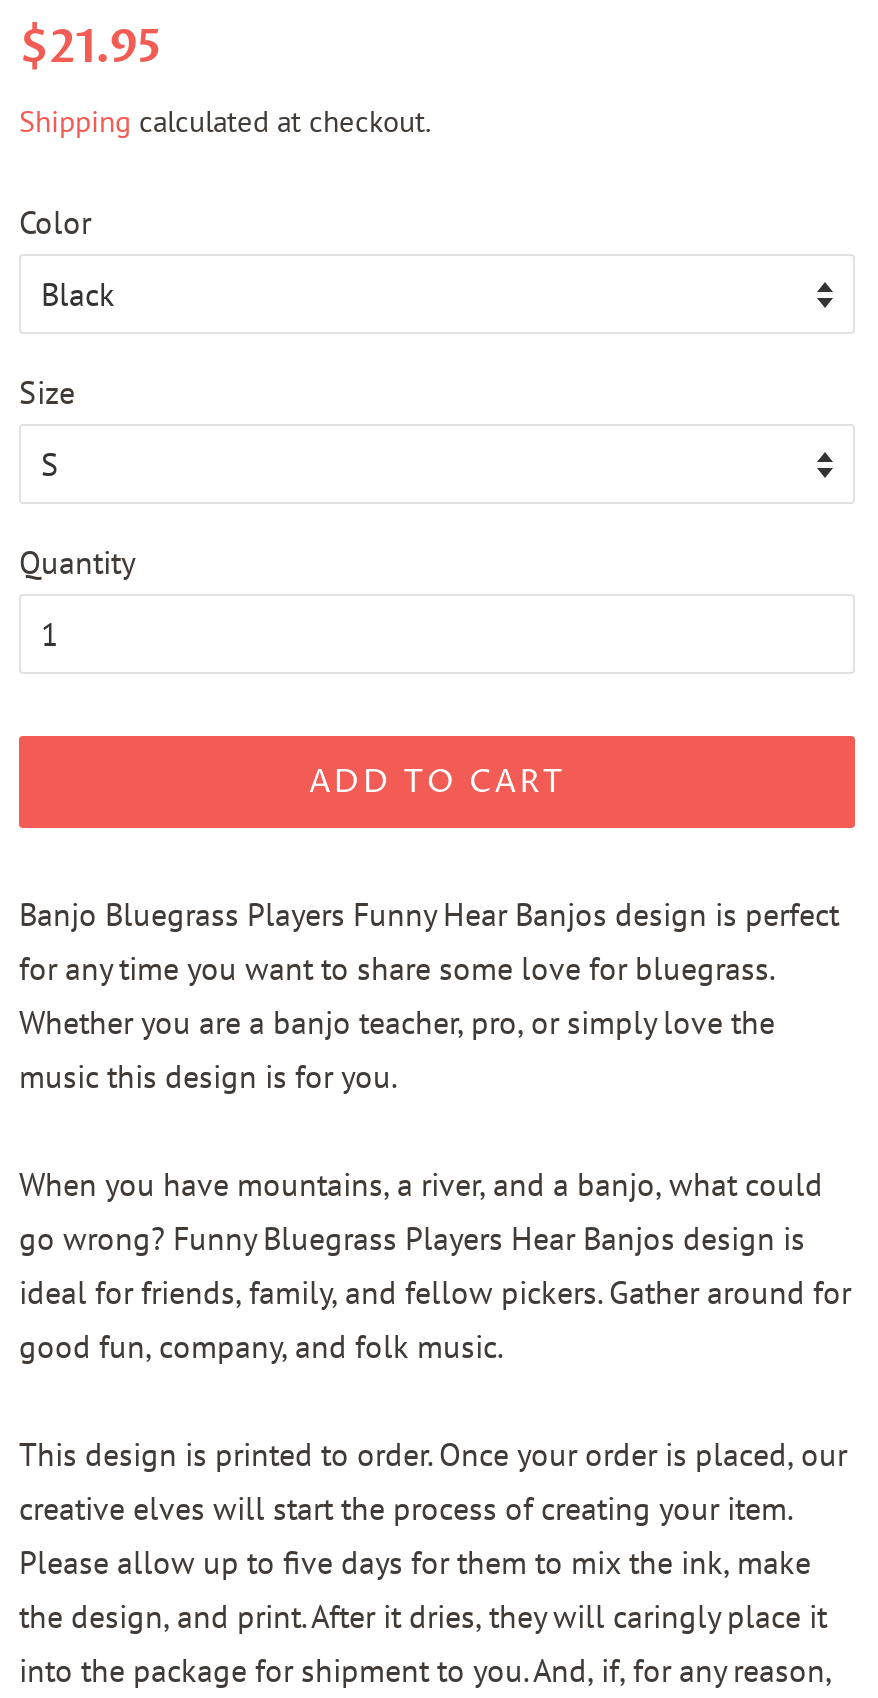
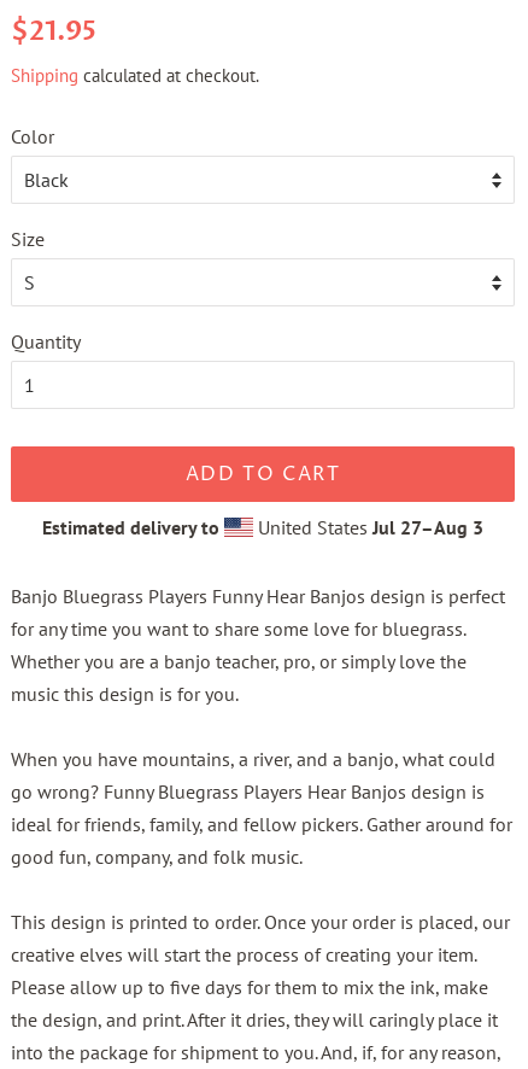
none -> [42,515,483,539] Estimated delivery to | United States Jul 27–Aug 3

